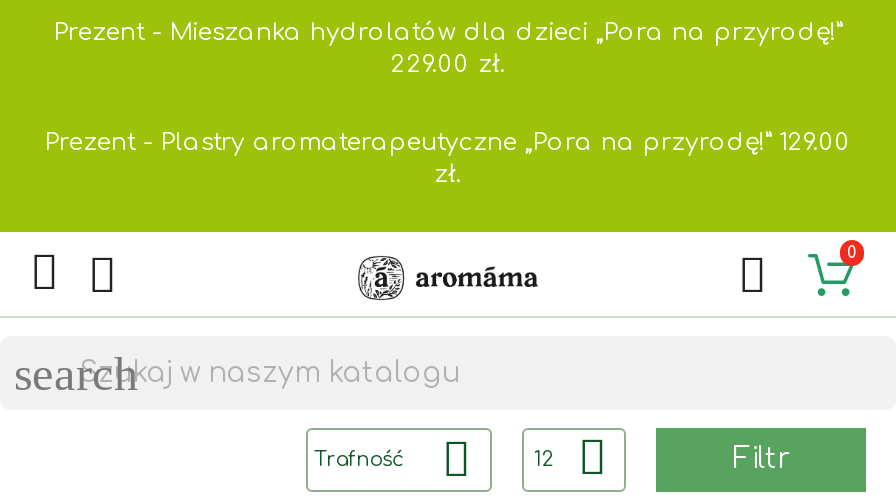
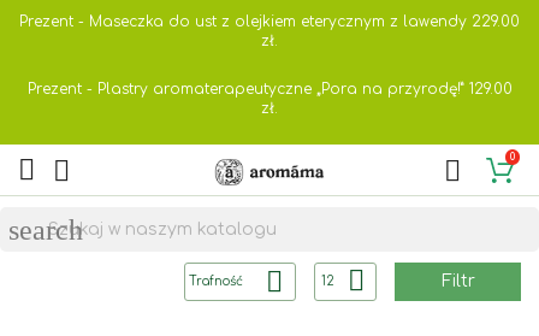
[54,18,842,78] Prezent - Mieszanka hydrolatów dla dzieci „Pora na przyrodę!” | 229.00 zł. -> [19,13,520,49] Prezent - Maseczka do ust z olejkiem eterycznym z lawendy 229.00 | zł.

